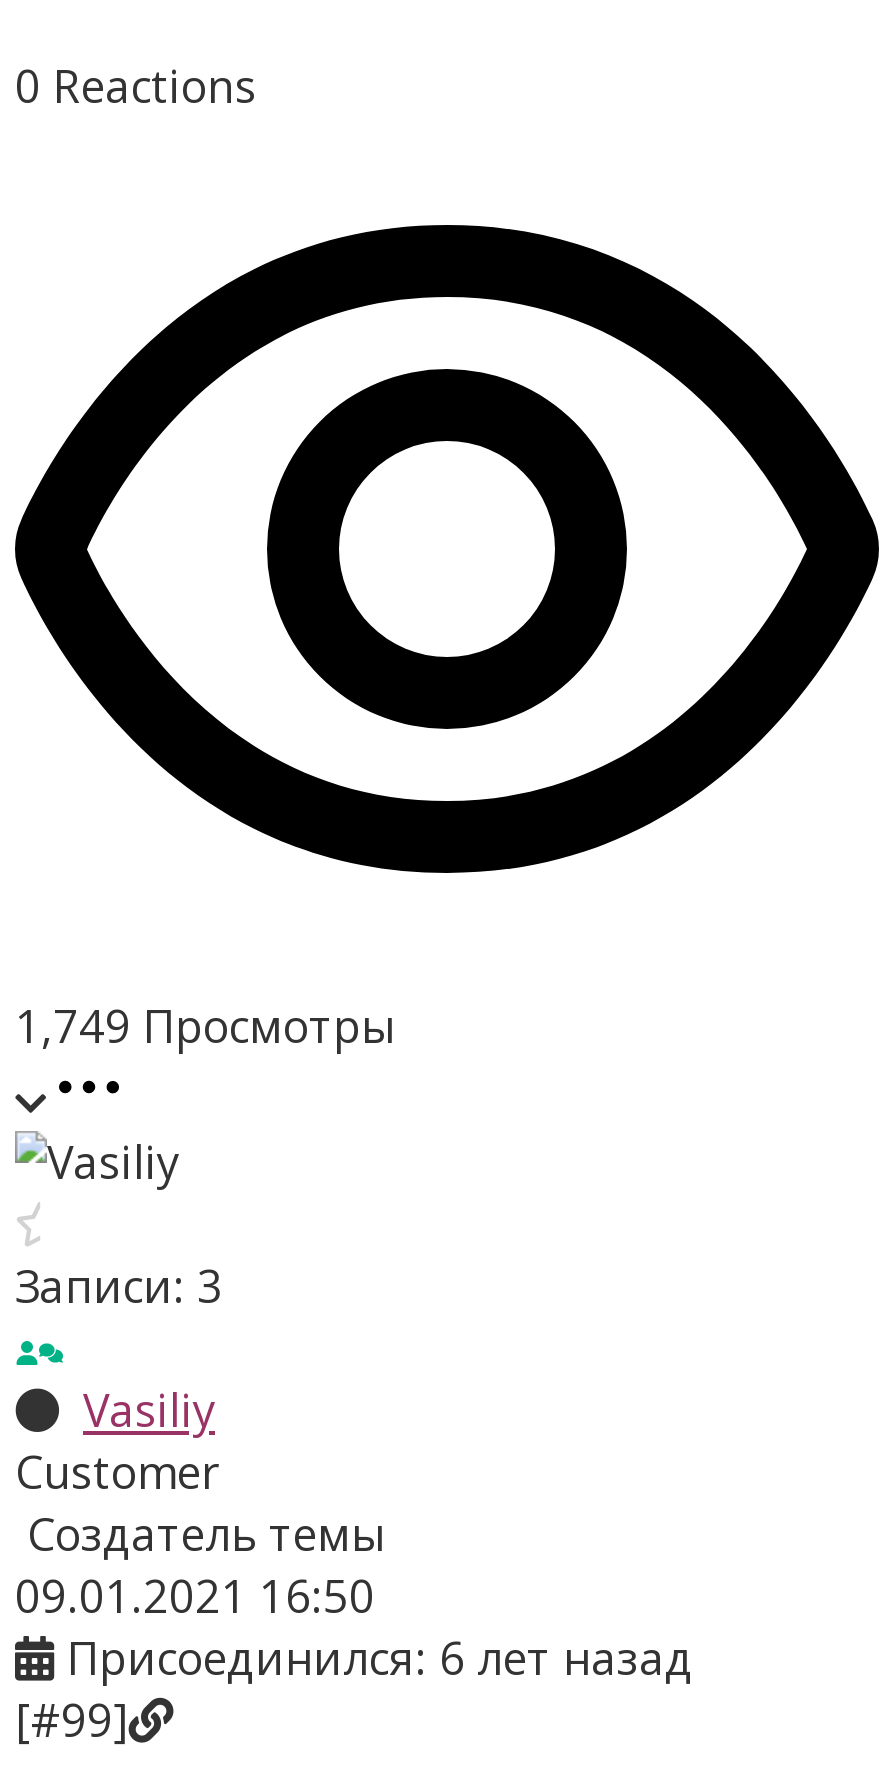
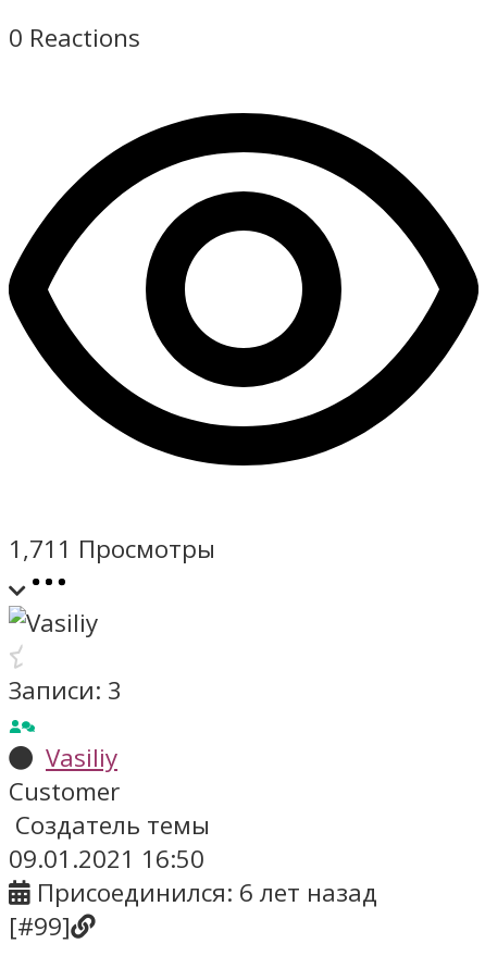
[15,996,395,1058] 1,749 Просмотры -> [9,532,215,566] 1,711 Просмотры

